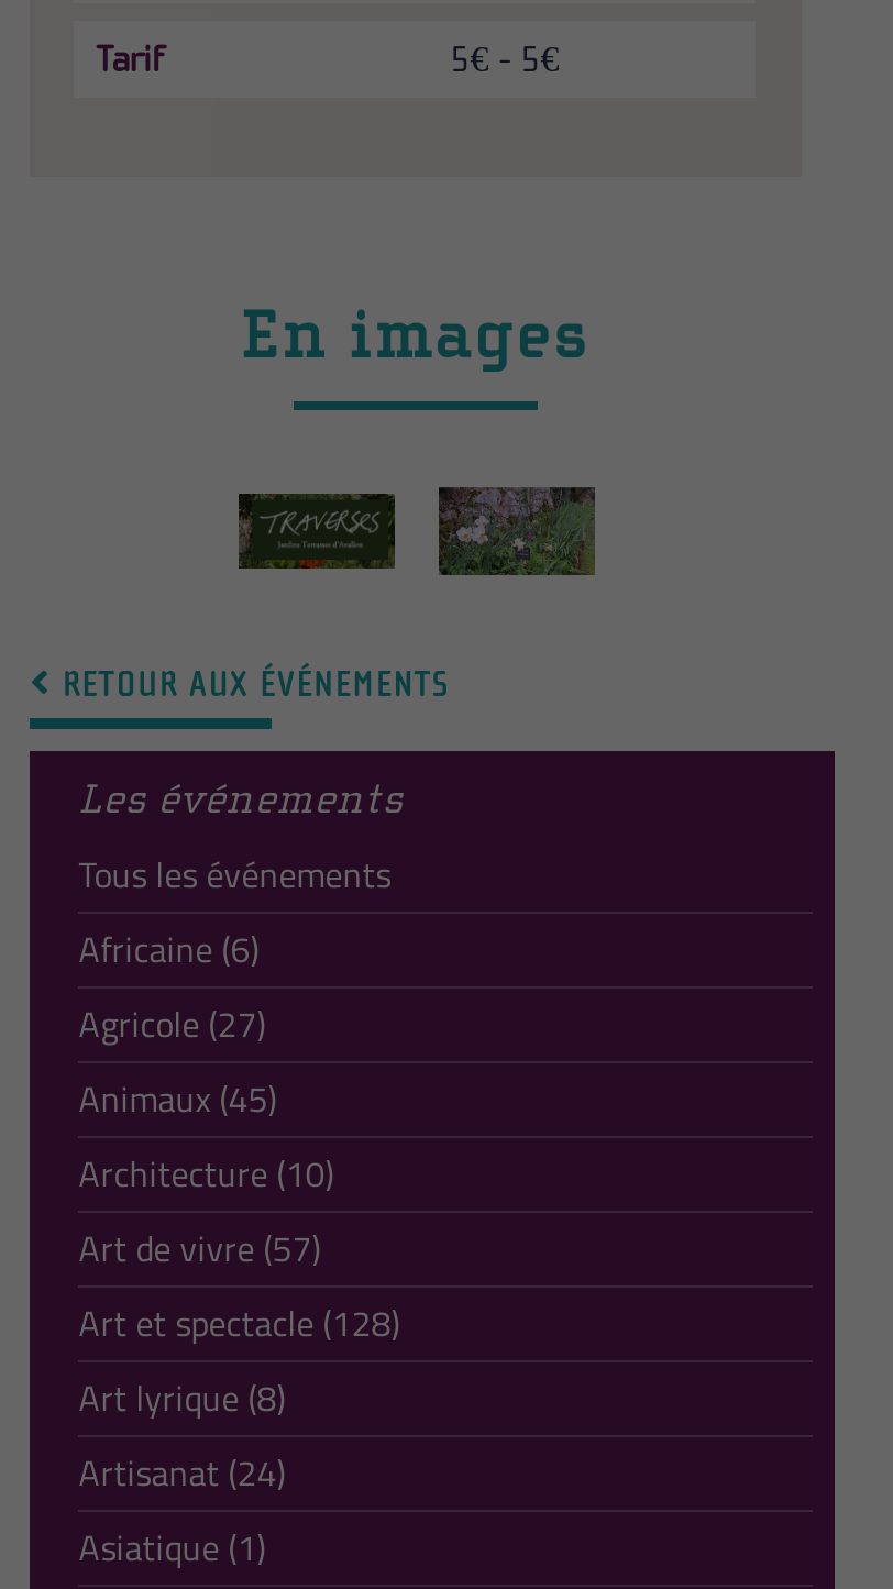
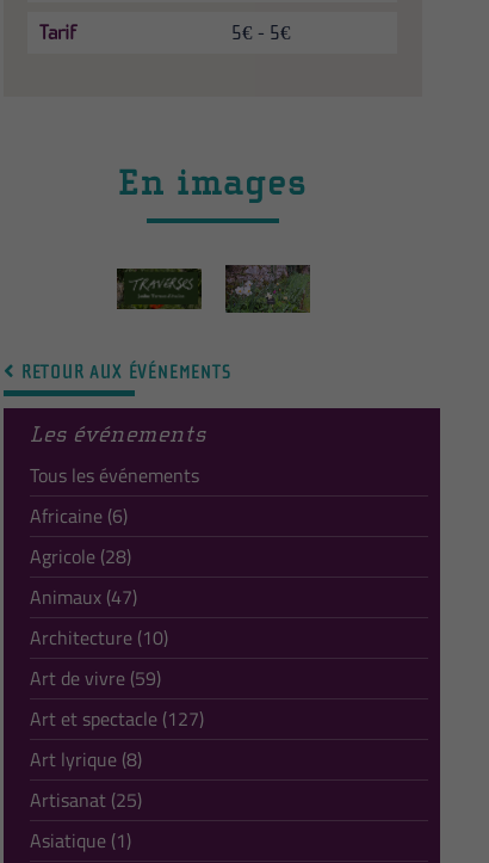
[79,997,265,1050] Agricole (27) -> [30,542,131,571] Agricole (28)
[79,1072,276,1125] Animaux (45) -> [30,582,137,611] Animaux (47)
[79,1222,320,1274] Art de vivre (57) -> [30,664,161,692] Art de vivre (59)
[79,1296,400,1349] Art et spectacle (128) -> [30,704,204,733] Art et spectacle (127)
[79,1446,285,1499] Artisanat (24) -> [30,785,142,814] Artisanat (25)

